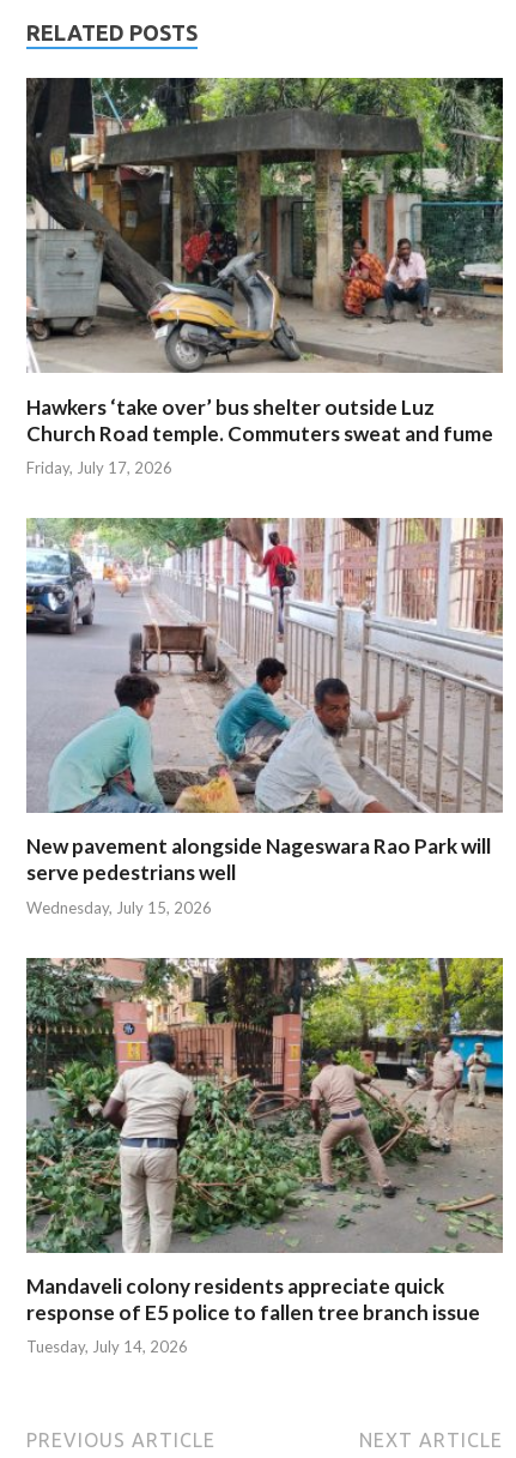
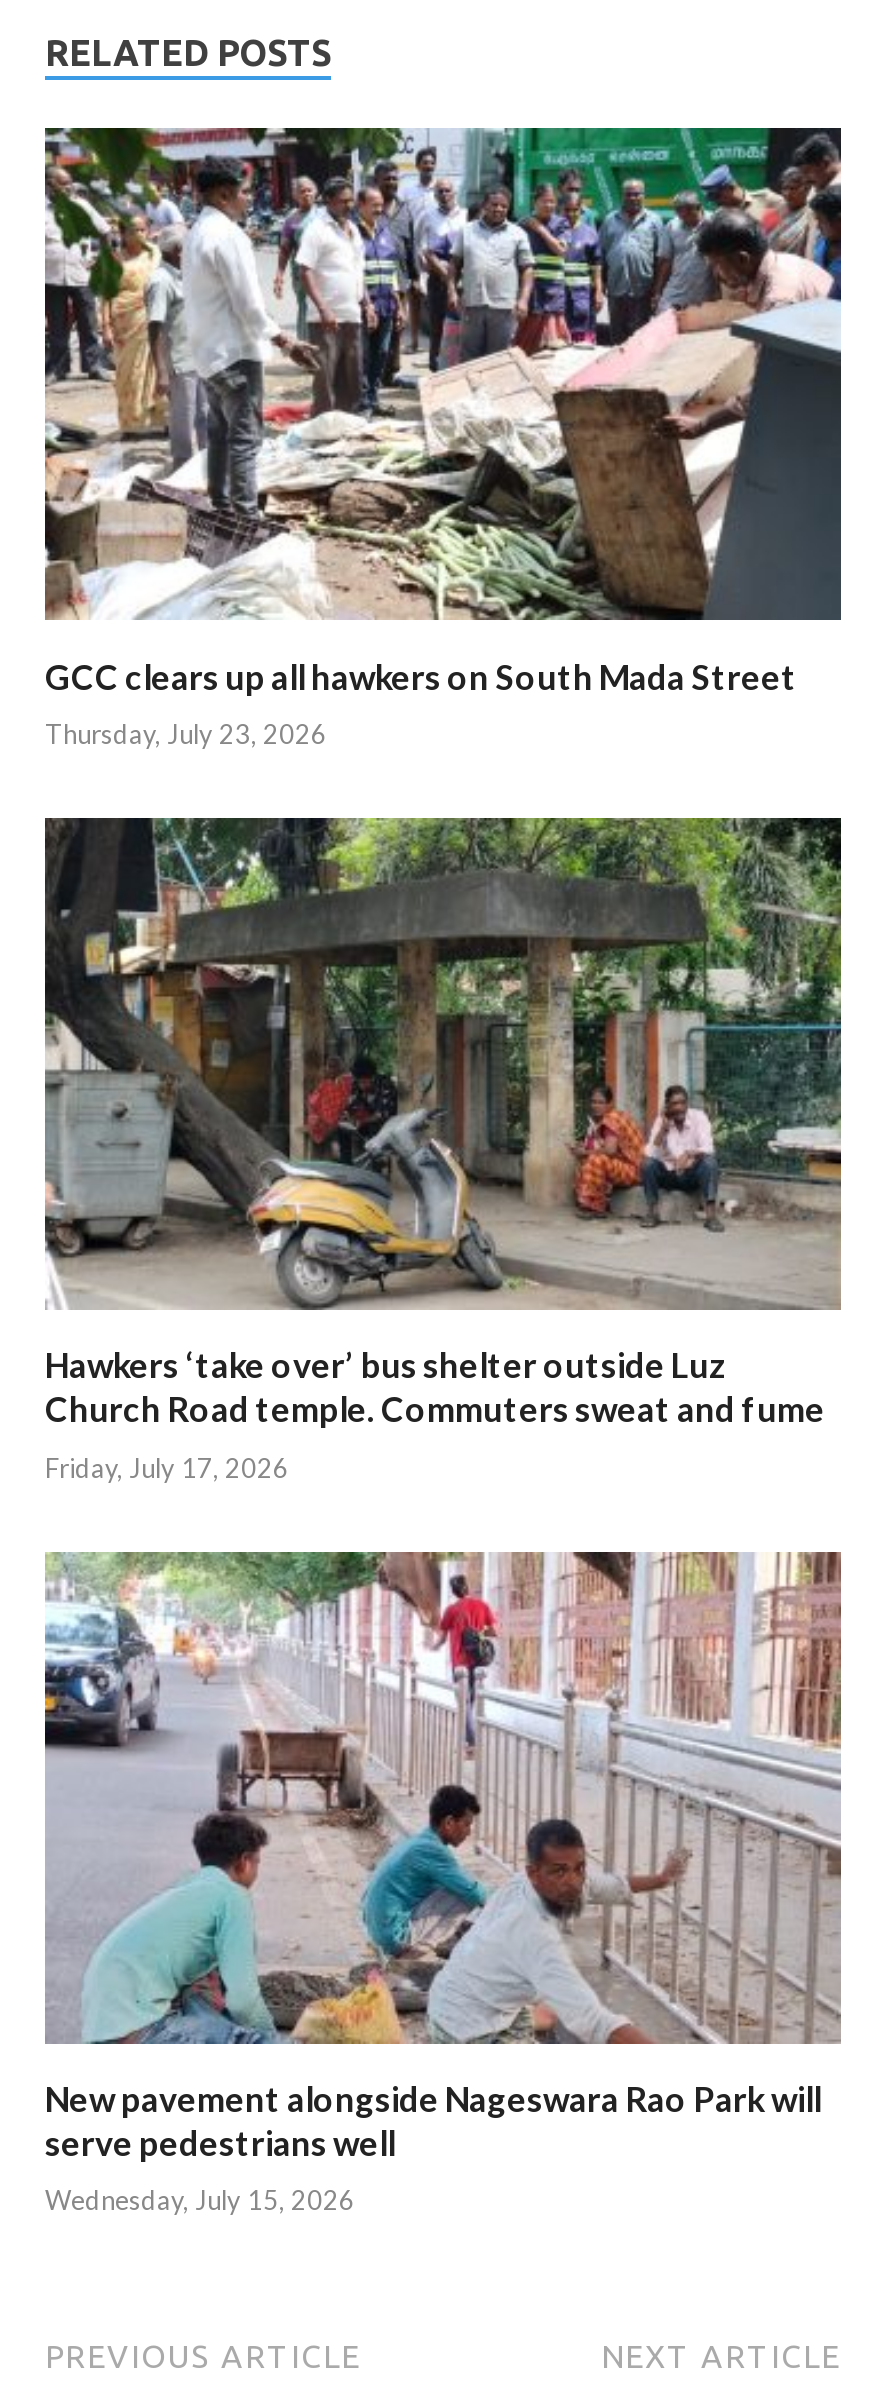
none -> [43,126,843,750] [image] | GCC clears up all hawkers on South Mada Street | Thursday, July 23, 2026
moved [24,76,505,917] -> [41,814,845,2216]: [image] | Hawkers ‘take over’ bus shelter outside Luz | Church Road temple. Commuters sweat and fume | Friday, July 17, 2026 | New pavement alongside Nageswara Rao Park will | serve pedestrians well | Wednesday, July 15, 2026
[25,957,504,1356] [image] | Mandaveli colony residents appreciate quick | response of E5 police to fallen tree branch issue | Tuesday, July 14, 2026 -> none

